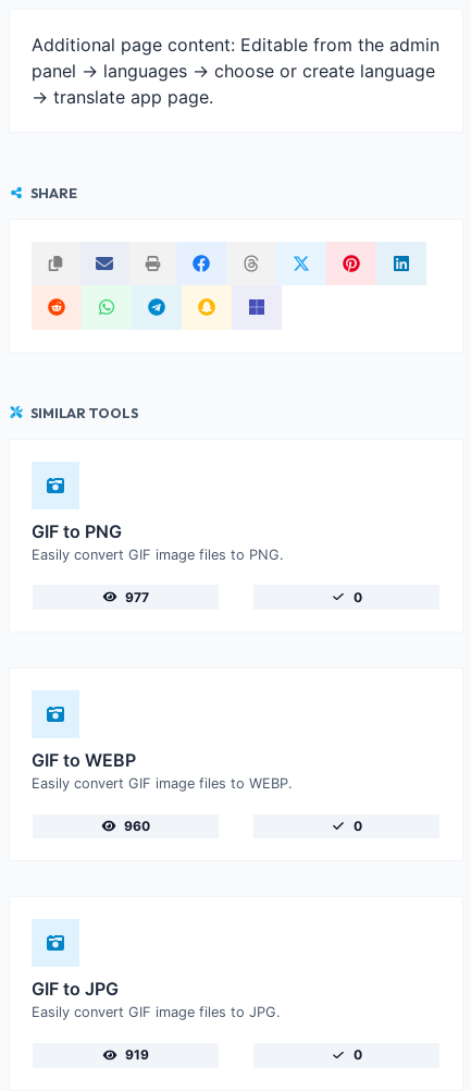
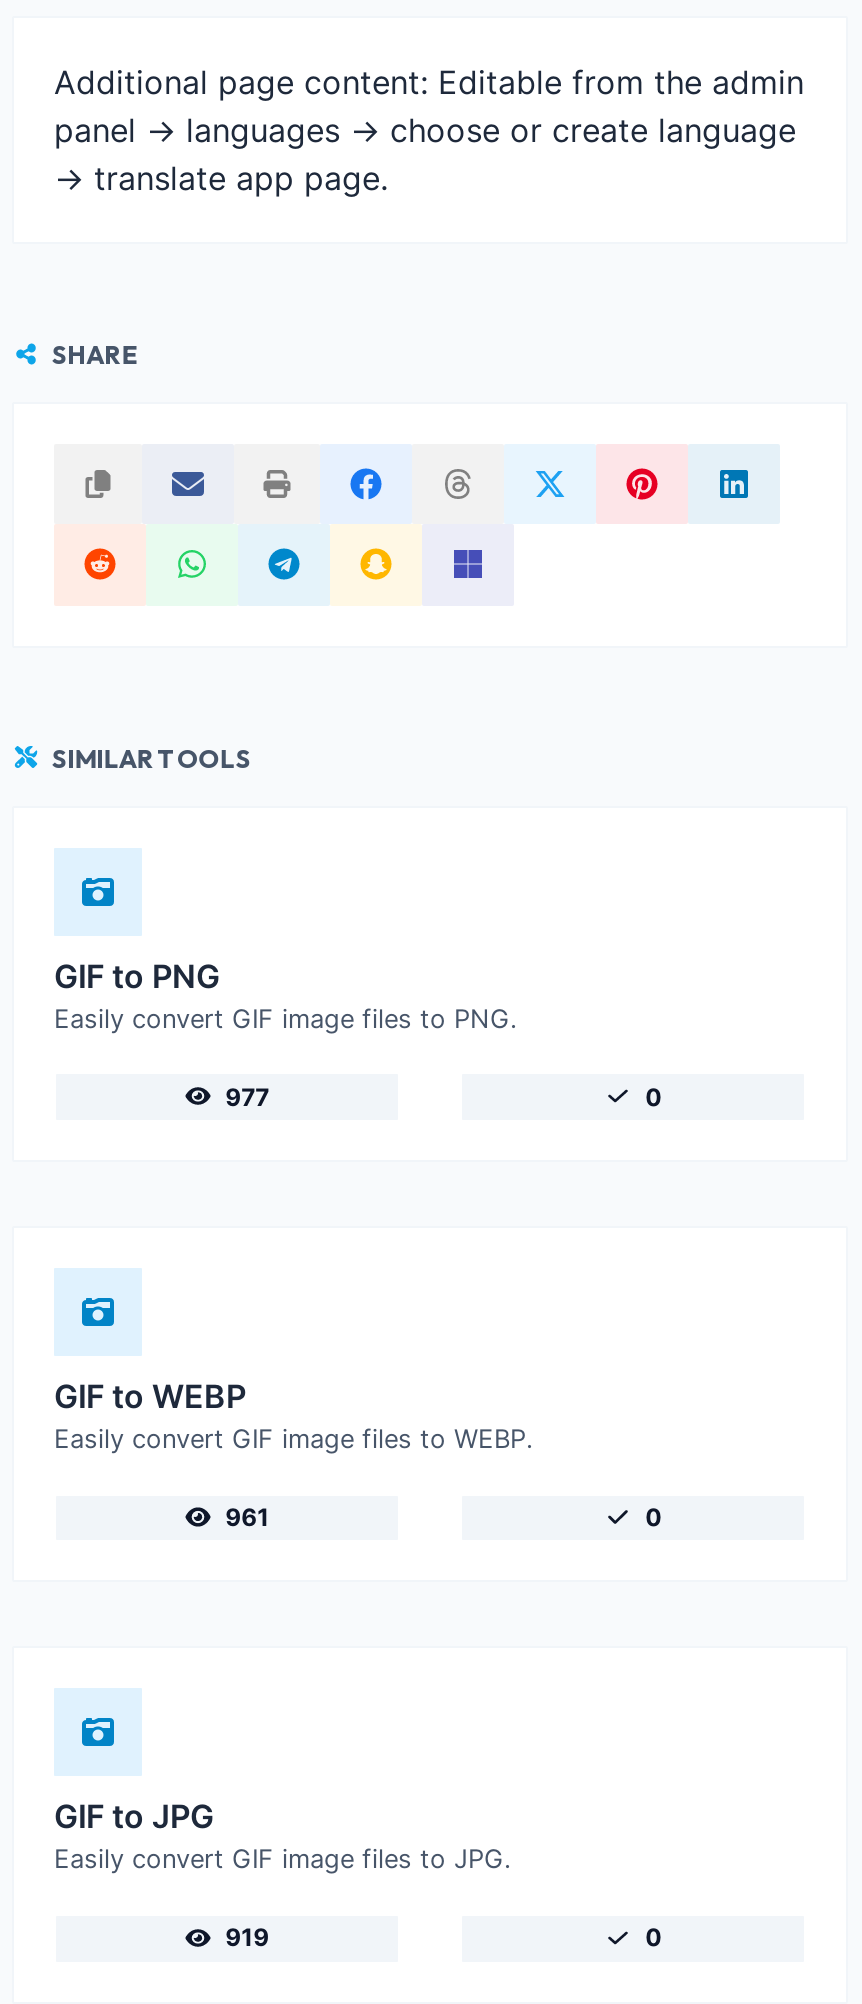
[120,818,150,834] 960 -> [219,1502,269,1532] 961

